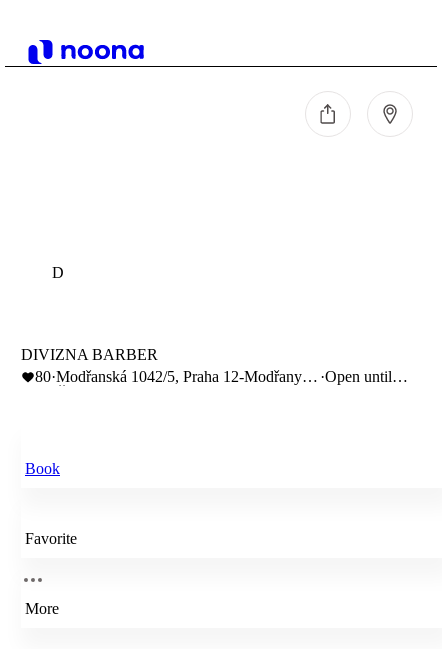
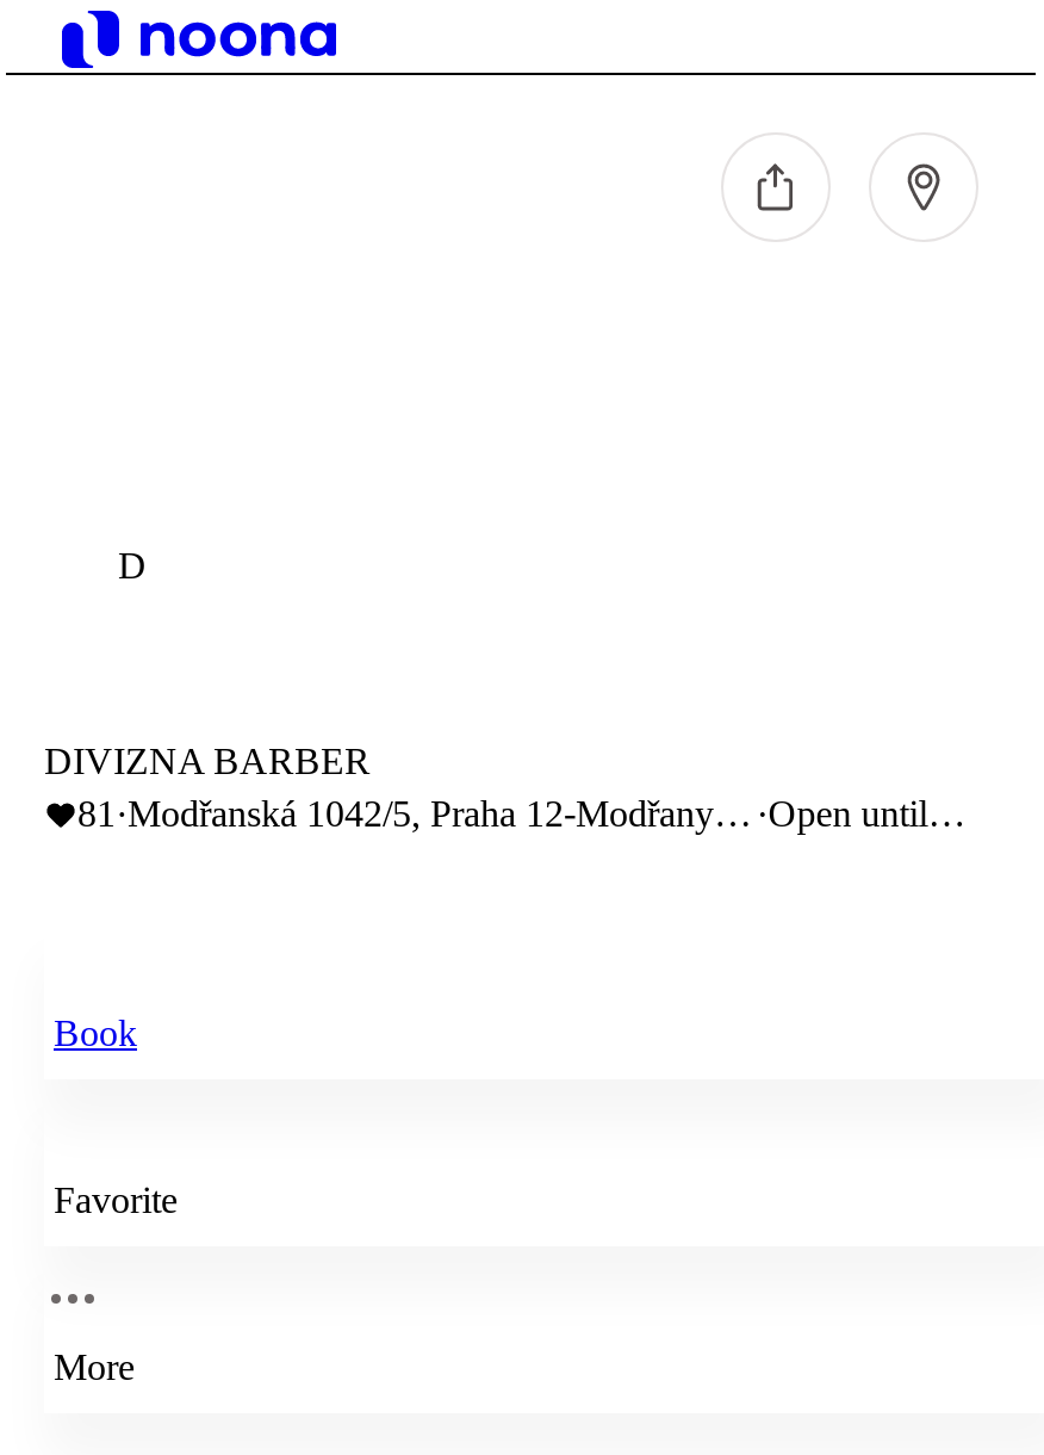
[35,368,305,385] 80 · Modřanská 1042/5, Praha 12-Modřany, -> [77,793,721,834] 81 · Modřanská 1042/5, Praha 12-Modřany,

